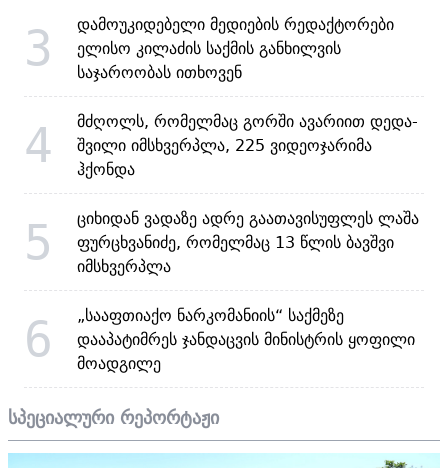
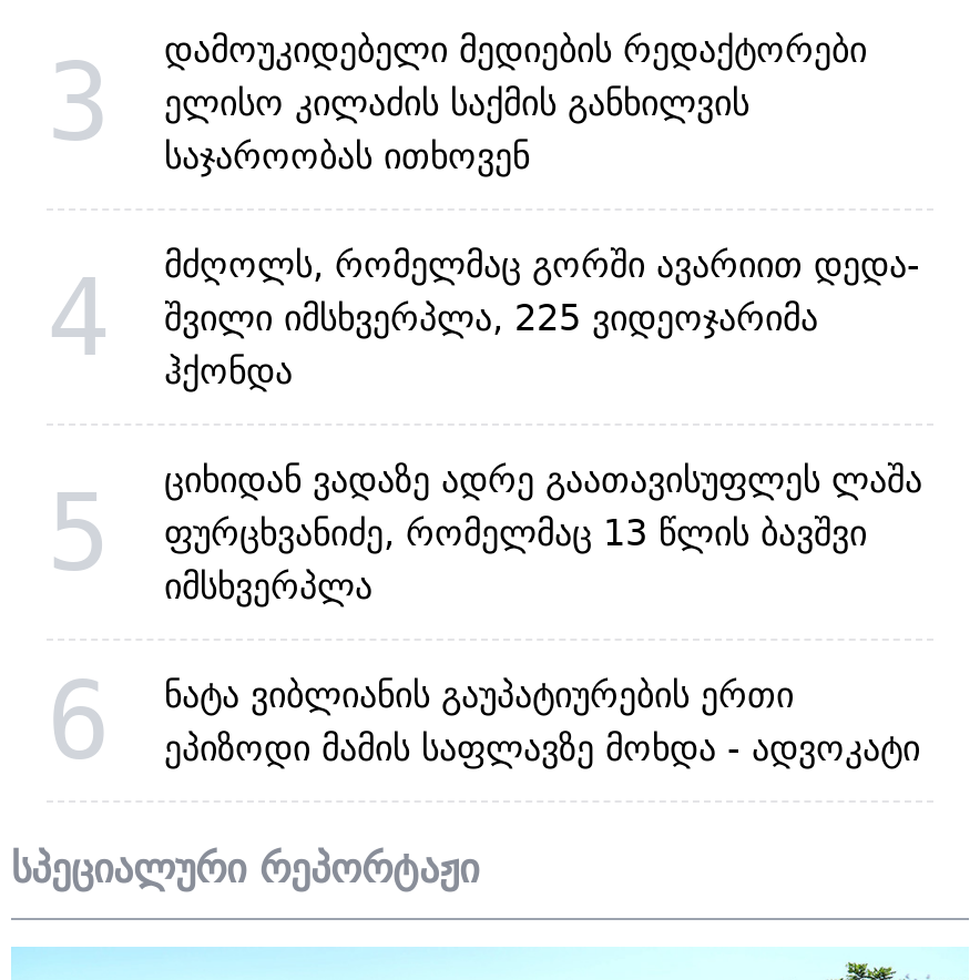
[77,301,415,377] „სააფთიაქო ნარკომანიის“ საქმეზე | დააპატიმრეს ჯანდაცვის მინისტრის ყოფილი | მოადგილე -> [164,662,920,778] ნატა ვიბლიანის გაუპატიურების ერთი | ეპიზოდი მამის საფლავზე მოხდა - ადვოკატი

